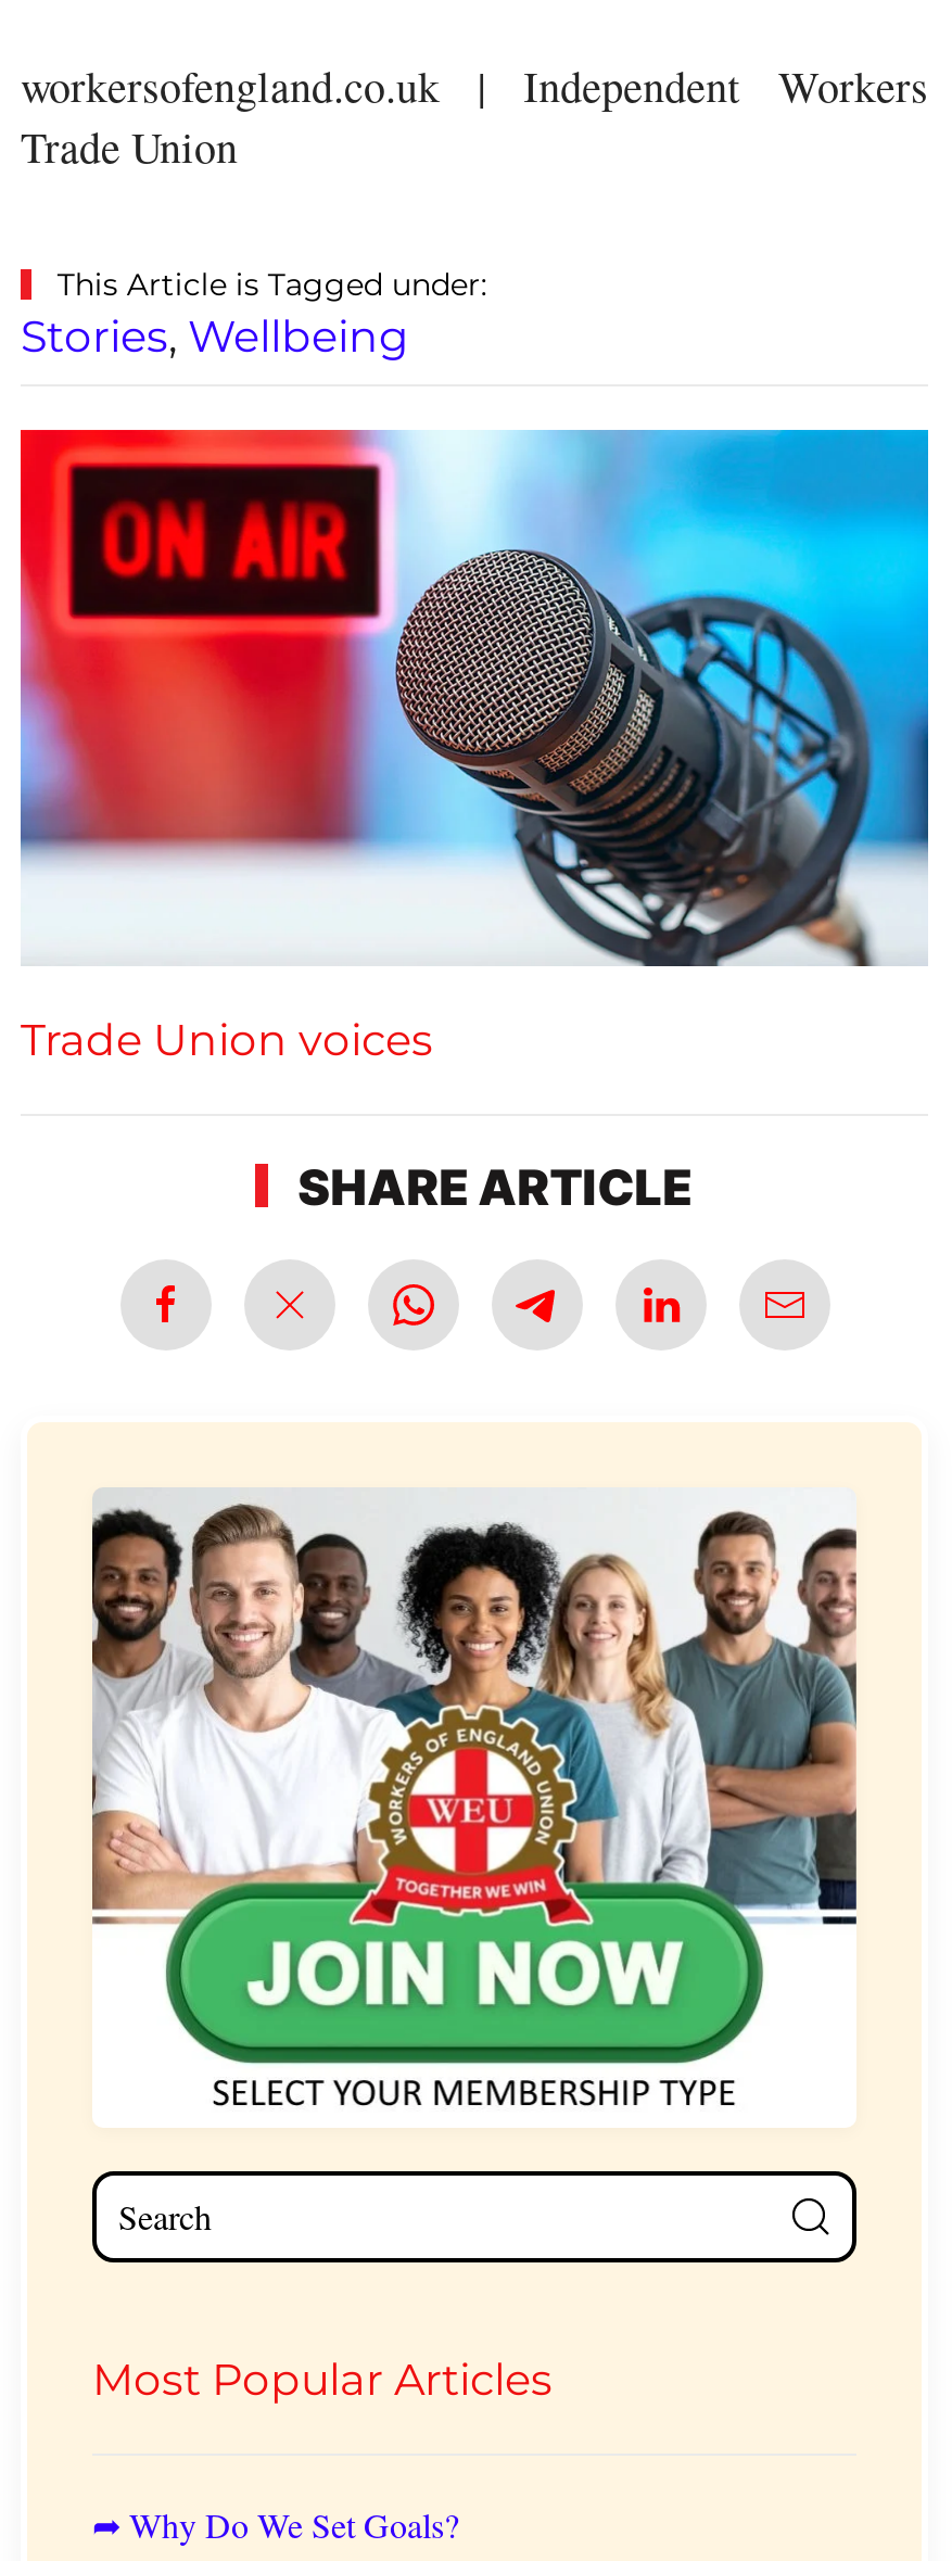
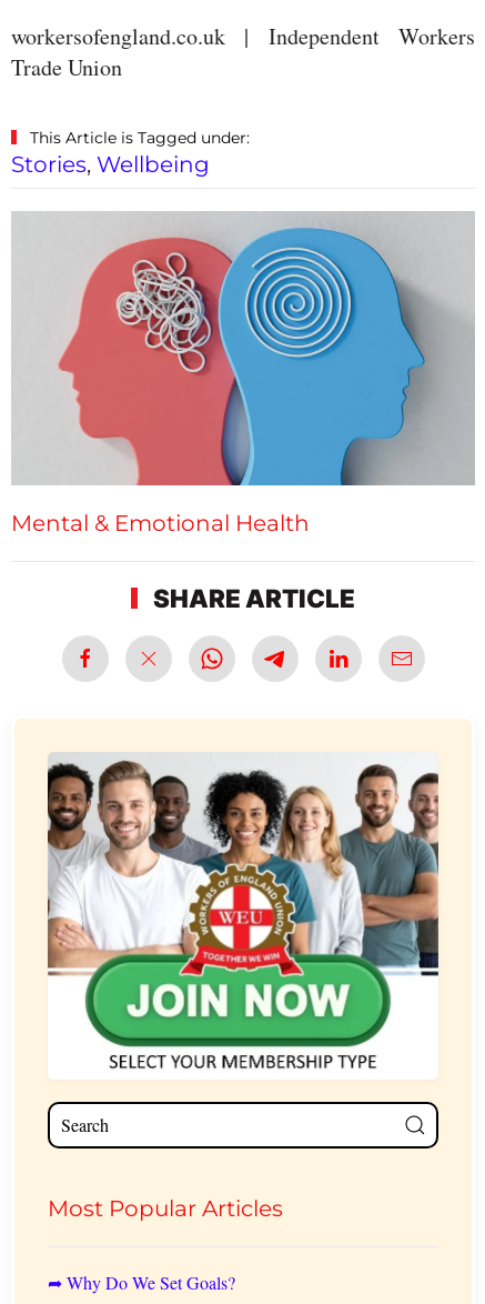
[18,428,930,1065] [image] | Trade Union voices -> [11,211,475,536] [image] | Mental & Emotional Health

